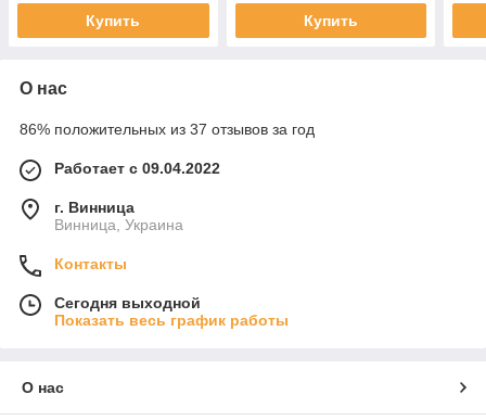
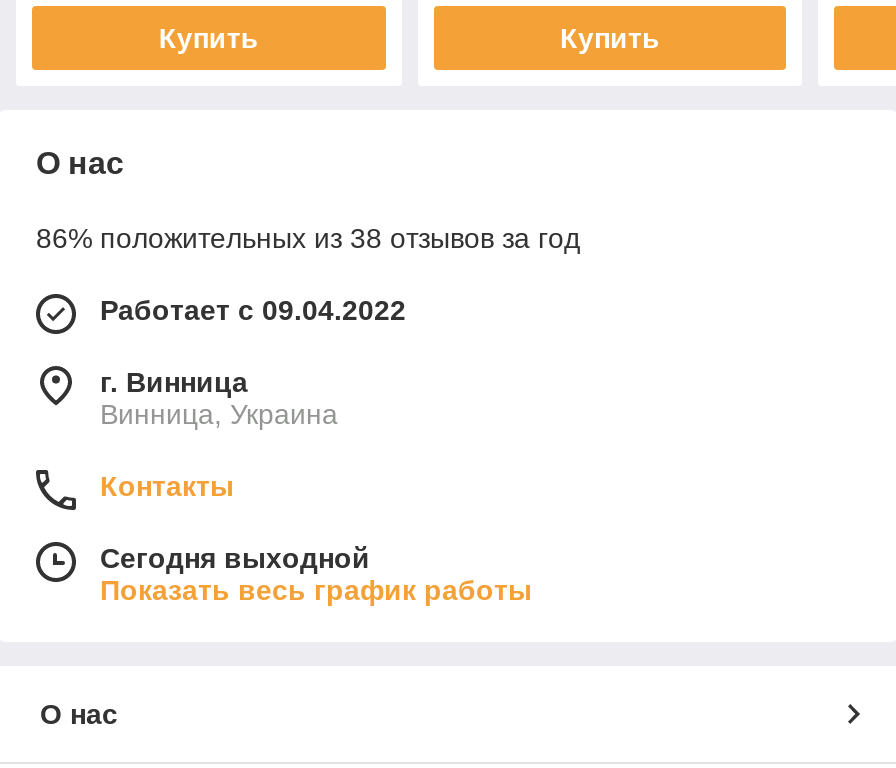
[20,121,315,138] 86% положительных из 37 отзывов за год -> [36,222,580,254] 86% положительных из 38 отзывов за год

